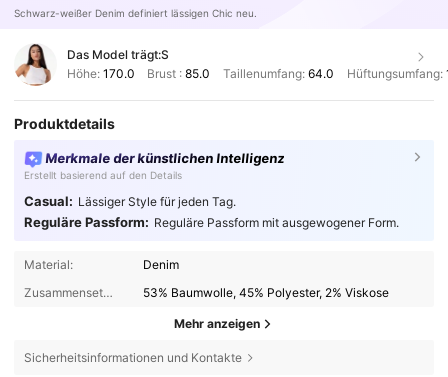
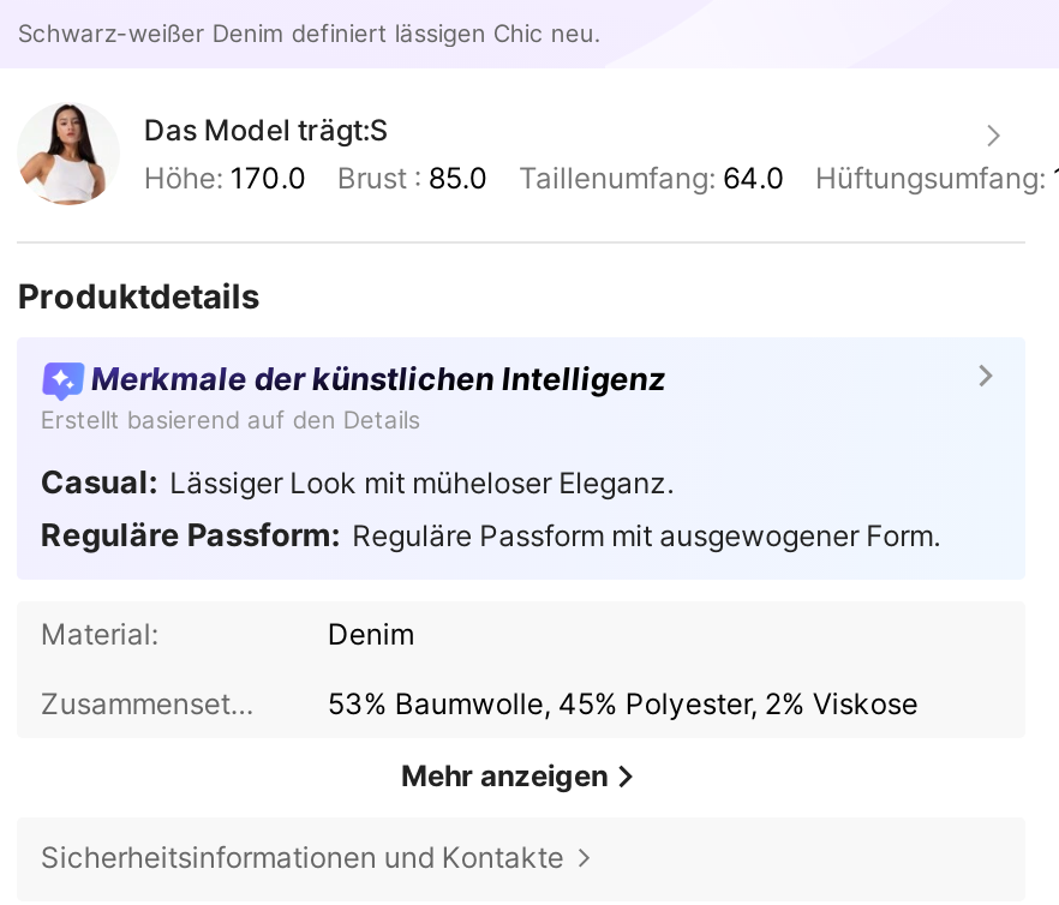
[24,193,236,209] Casual: Lässiger Style für jeden Tag. -> [41,463,674,501] Casual: Lässiger Look mit müheloser Eleganz.

